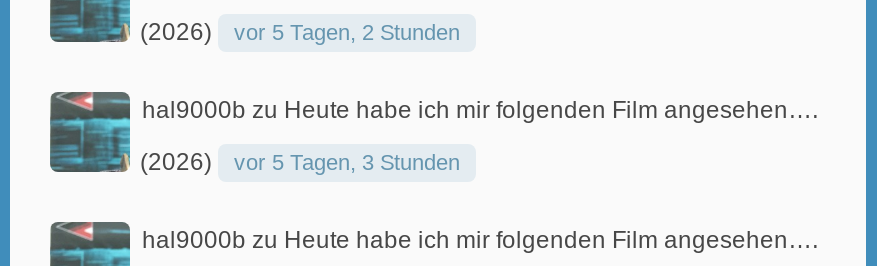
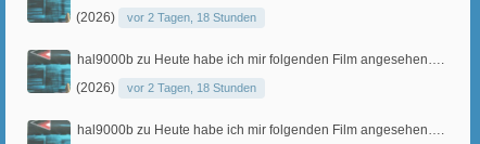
[234,19,460,43] vor 5 Tagen, 2 Stunden -> [127,10,256,23] vor 2 Tagen, 18 Stunden
[234,149,460,173] vor 5 Tagen, 3 Stunden -> [127,81,256,94] vor 2 Tagen, 18 Stunden

